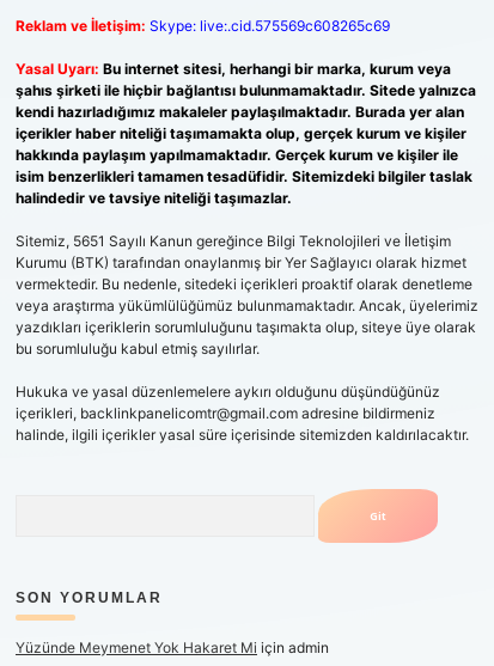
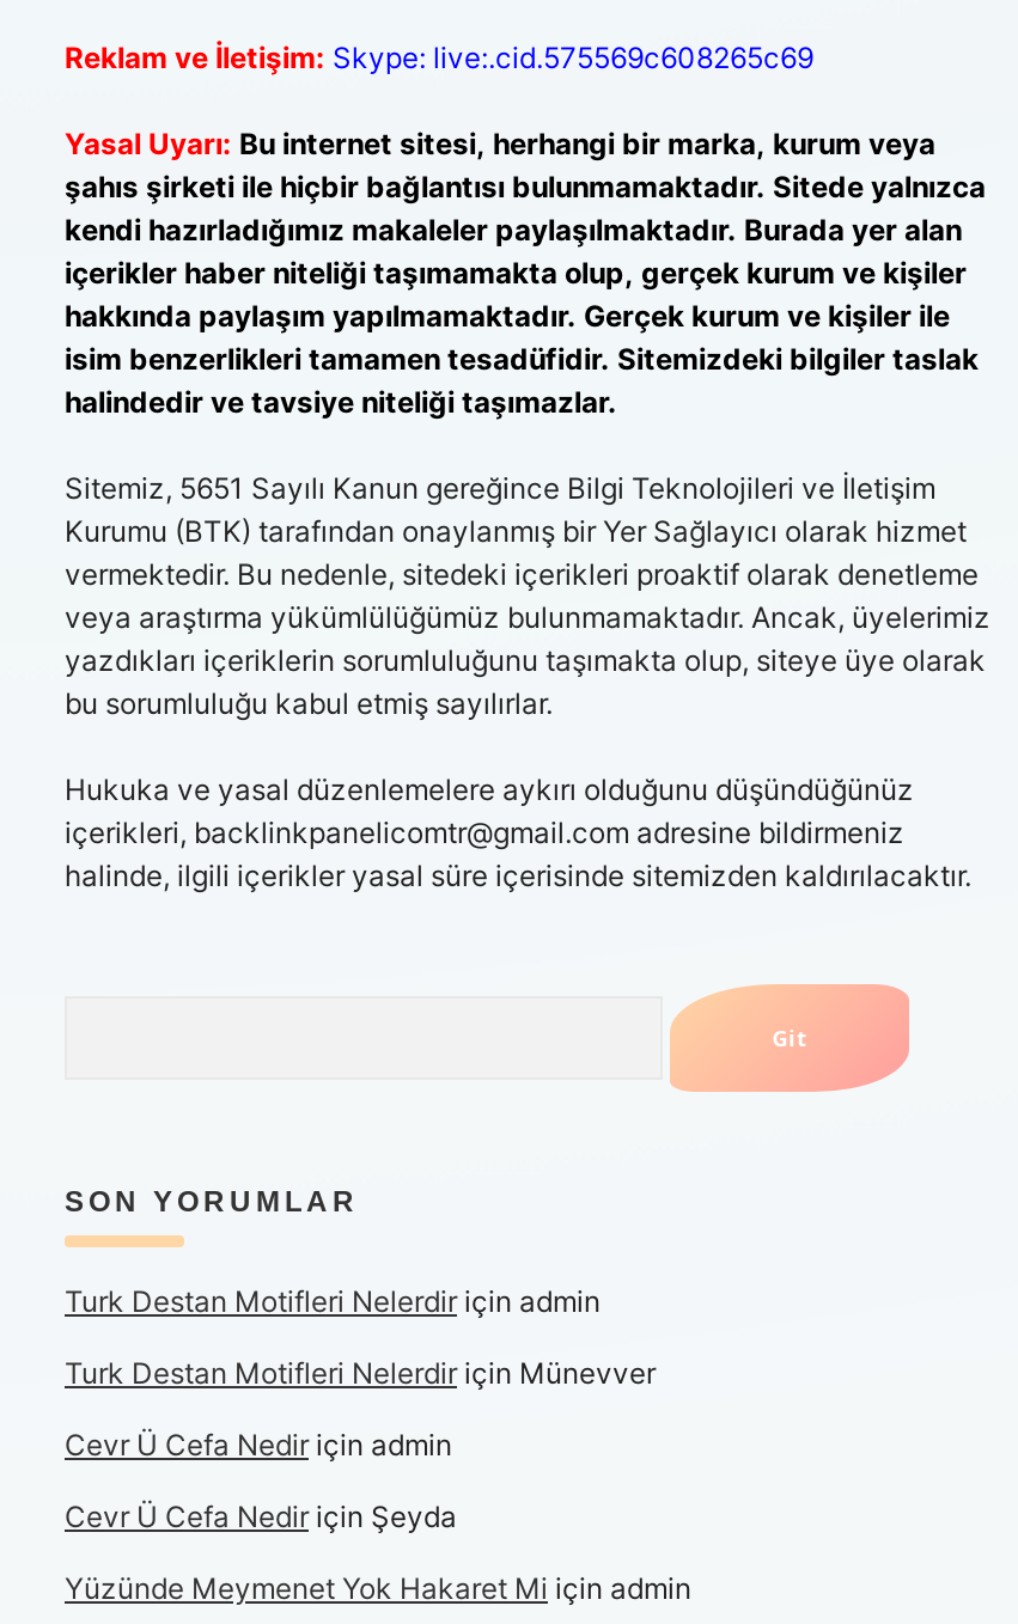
none -> [65,1283,656,1534] Turk Destan Motifleri Nelerdir için admin | Turk Destan Motifleri Nelerdir için Münevver | Cevr Ü Cefa Nedir için admin | Cevr Ü Cefa Nedir için Şeyda

